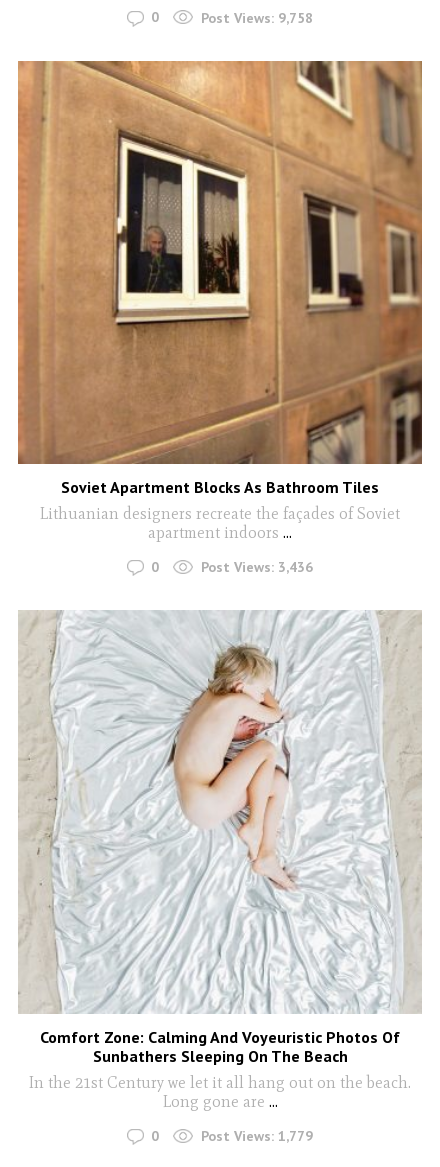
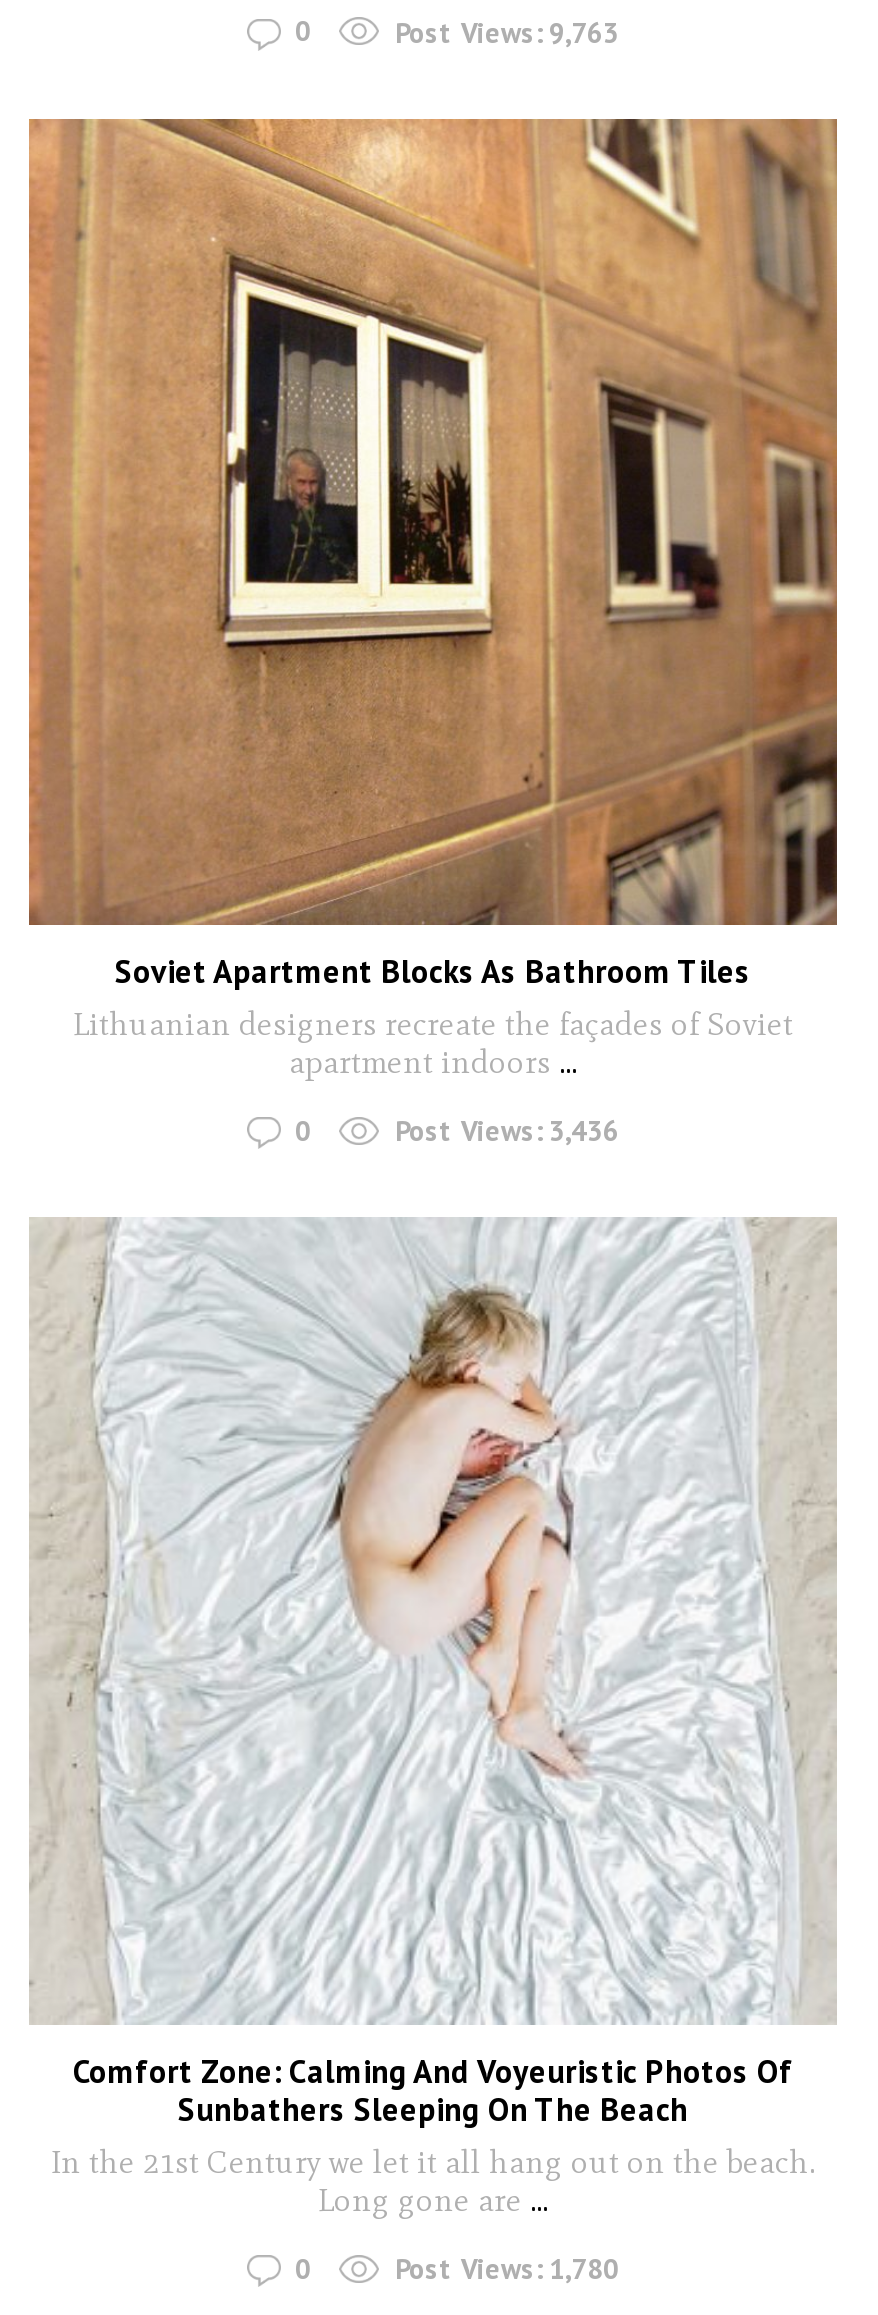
[201,9,313,27] Post Views: 9,758 -> [395,14,619,50] Post Views: 9,763
[201,1127,313,1145] Post Views: 1,779 -> [395,2251,619,2287] Post Views: 1,780

